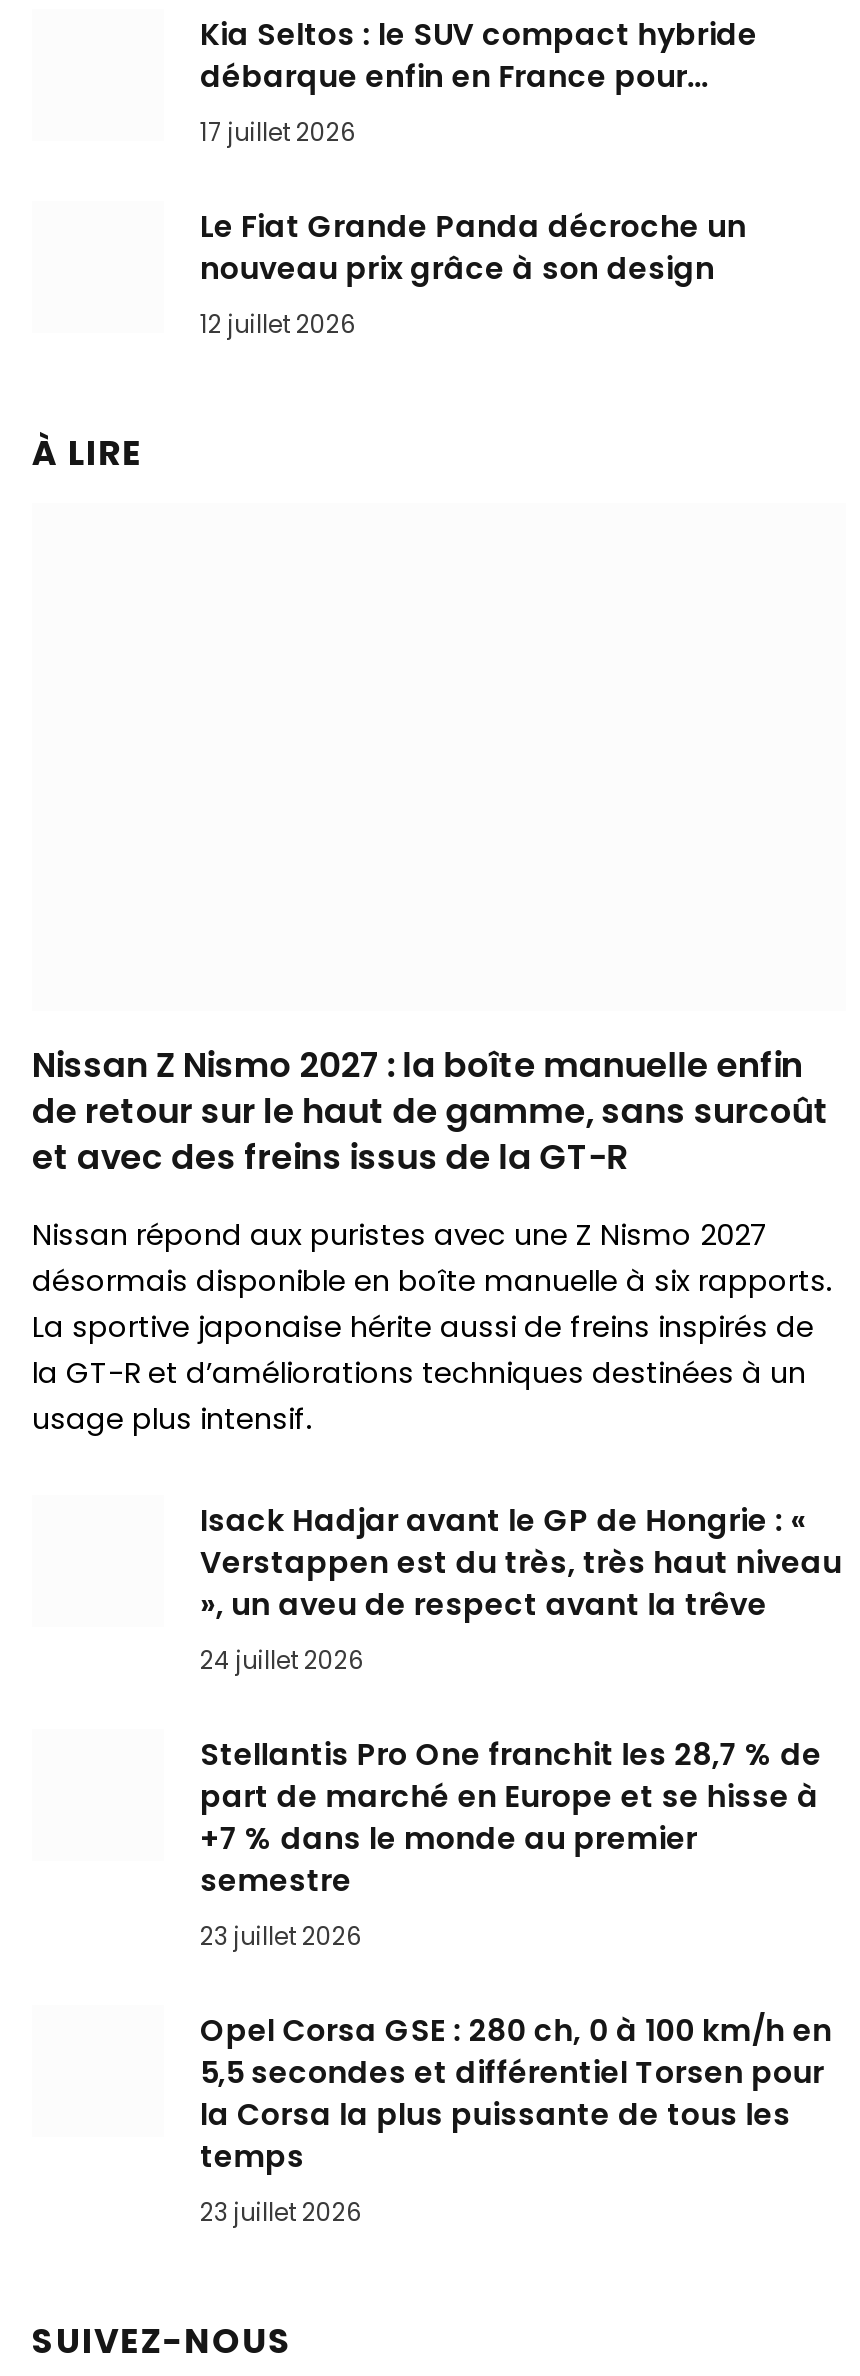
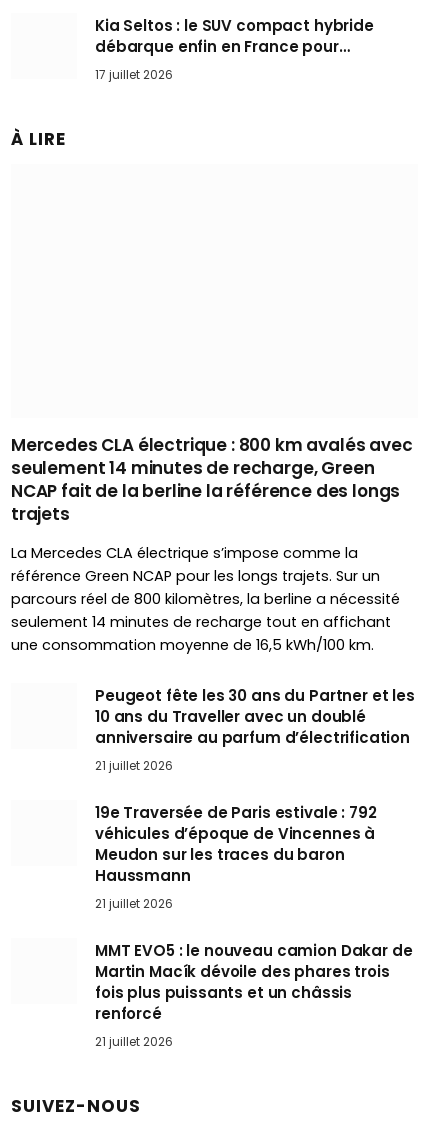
[200,205,746,341] Le Fiat Grande Panda décroche un | nouveau prix grâce à son design | 12 juillet 2026 -> none
moved [32,429,142,477] -> [11,127,66,151]: À LIRE
[32,1042,829,1182] Nissan Z Nismo 2027 : la boîte manuelle enfin | de retour sur le haut de gamme, sans surcoût | et avec des freins issus de la GT-R -> [11,433,412,526] Mercedes CLA électrique : 800 km avalés avec | seulement 14 minutes de recharge, Green | NCAP fait de la berline la référence des longs | trajets
[32,1216,832,1440] Nissan répond aux puristes avec une Z Nismo 2027 | désormais disponible en boîte manuelle à six rapports. | La sportive japonaise hérite aussi de freins inspirés de | la GT-R et d’améliorations techniques destinées à un | usage plus intensif. -> [11,543,400,655] La Mercedes CLA électrique s’impose comme la | référence Green NCAP pour les longs trajets. Sur un | parcours réel de 800 kilomètres, la berline a nécessité | seulement 14 minutes de recharge tout en affichant | une consommation moyenne de 16,5 kWh/100 km.
[200,1500,842,1678] Isack Hadjar avant le GP de Hongrie : « | Verstappen est du très, très haut niveau | », un aveu de respect avant la trêve | 24 juillet 2026 -> [95,685,415,774] Peugeot fête les 30 ans du Partner et les | 10 ans du Traveller avec un doublé | anniversaire au parfum d’électrification | 21 juillet 2026
[200,1734,822,1954] Stellantis Pro One franchit les 28,7 % de | part de marché en Europe et se hisse à | +7 % dans le monde au premier | semestre | 23 juillet 2026 -> [95,802,376,912] 19e Traversée de Paris estivale : 792 | véhicules d’époque de Vincennes à | Meudon sur les traces du baron | Haussmann | 21 juillet 2026
[200,2010,832,2230] Opel Corsa GSE : 280 ch, 0 à 100 km/h en | 5,5 secondes et différentiel Torsen pour | la Corsa la plus puissante de tous les | temps | 23 juillet 2026 -> [95,940,412,1050] MMT EVO5 : le nouveau camion Dakar de | Martin Macík dévoile des phares trois | fois plus puissants et un châssis | renforcé | 21 juillet 2026

